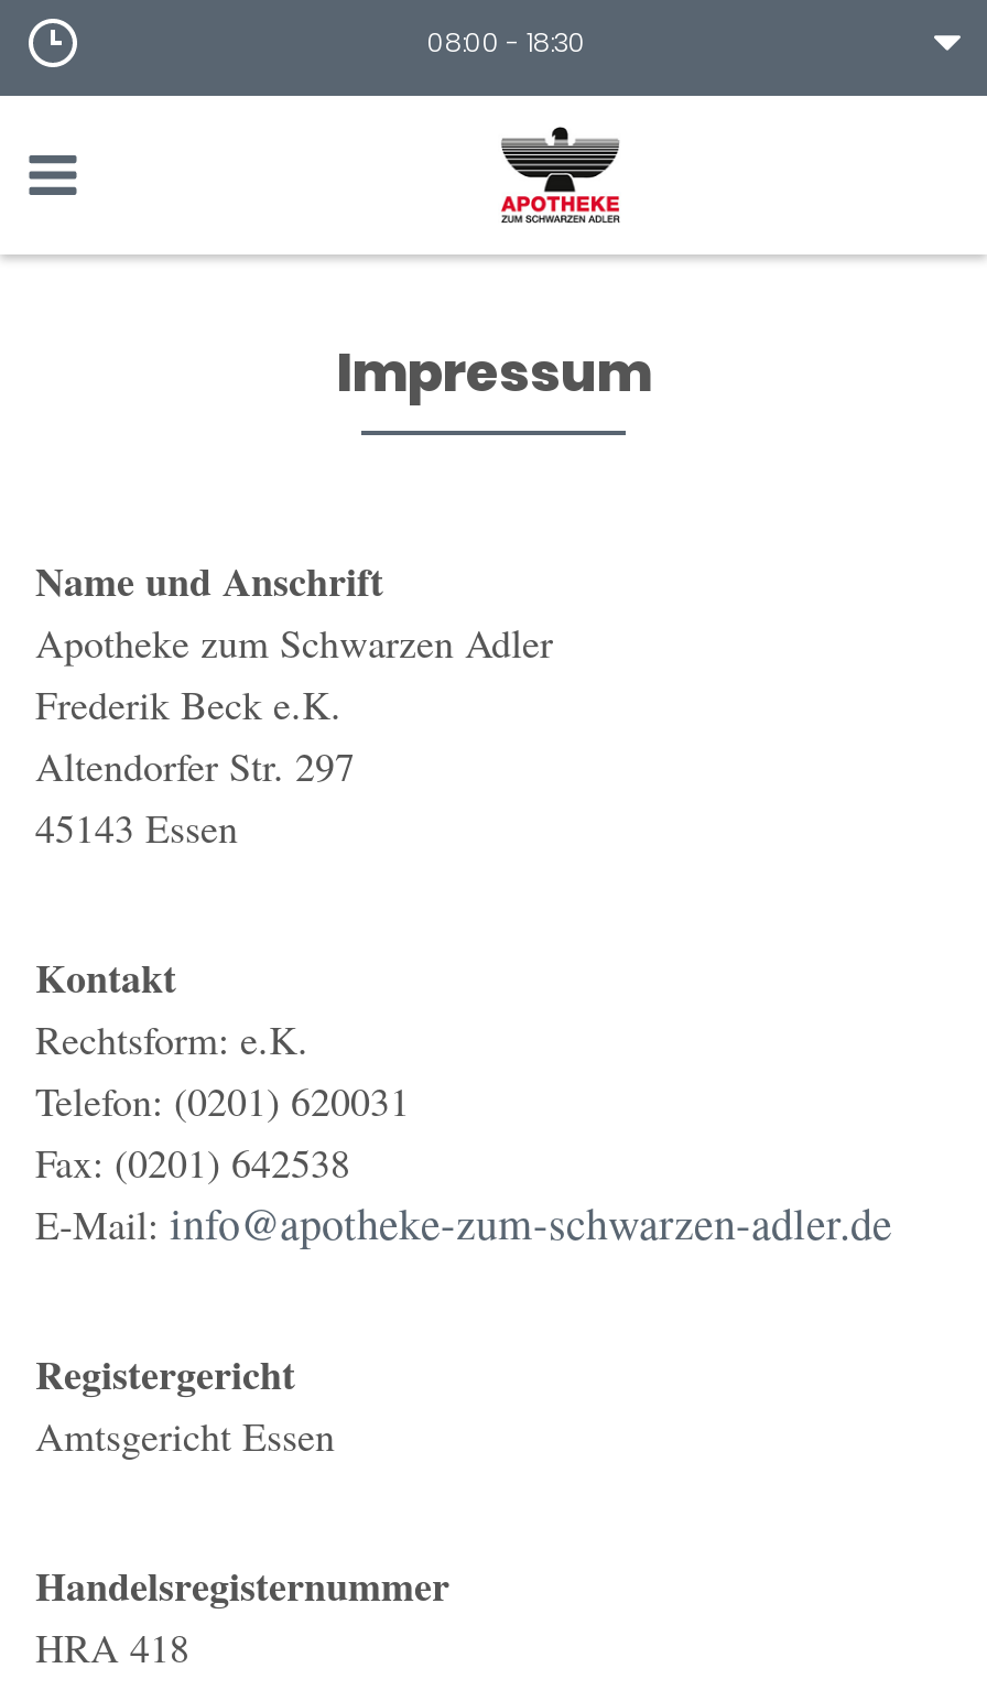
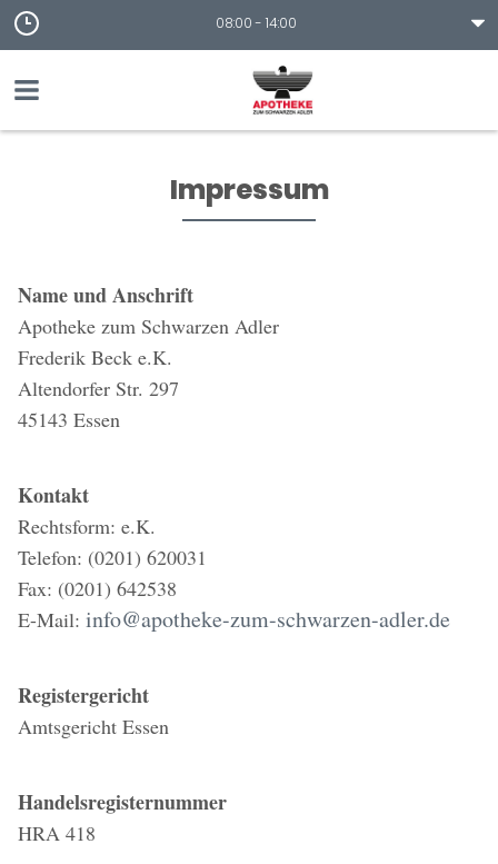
[427,23,586,61] 08:00 - 18:30 -> [215,13,296,32] 08:00 - 14:00

